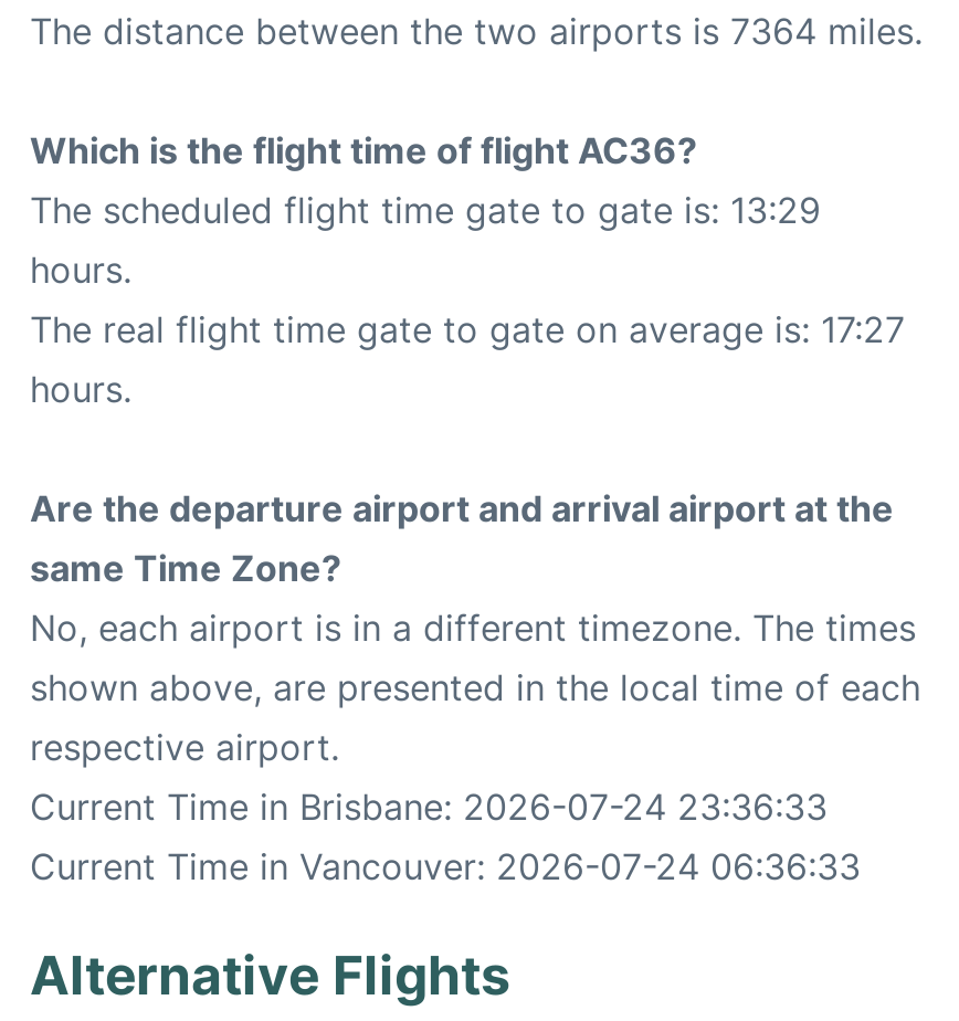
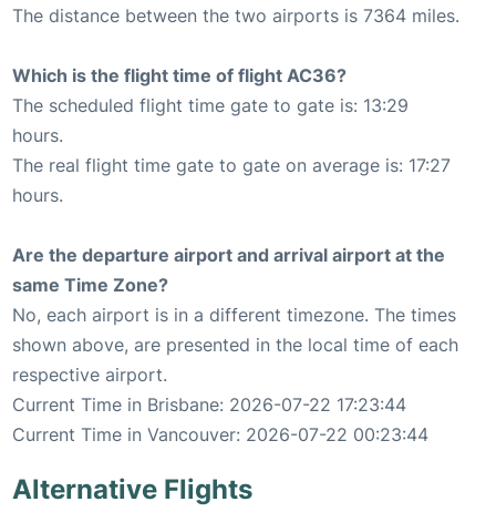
[30,785,828,829] Current Time in Brisbane: 2026-07-24 23:36:33 -> [12,394,406,416] Current Time in Brisbane: 2026-07-22 17:23:44
[30,844,861,889] Current Time in Vancouver: 2026-07-24 06:36:33 -> [12,423,428,446] Current Time in Vancouver: 2026-07-22 00:23:44

